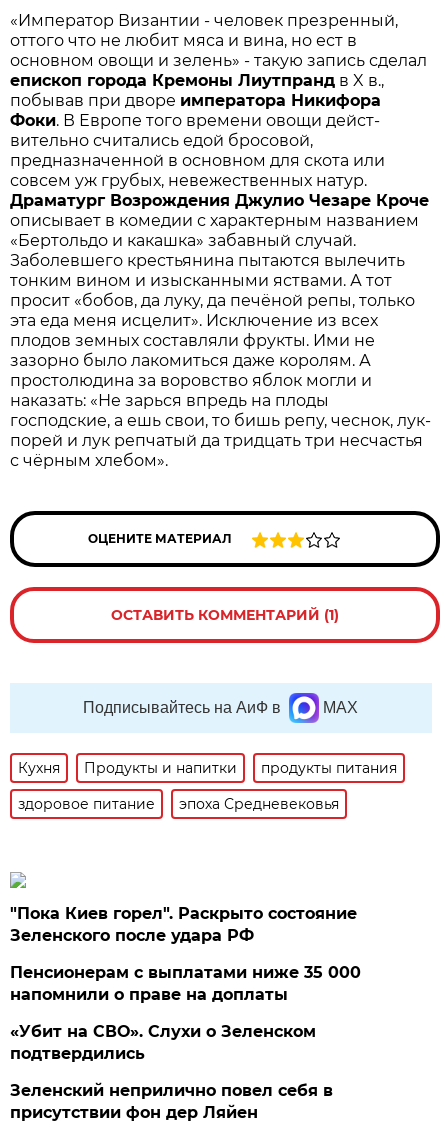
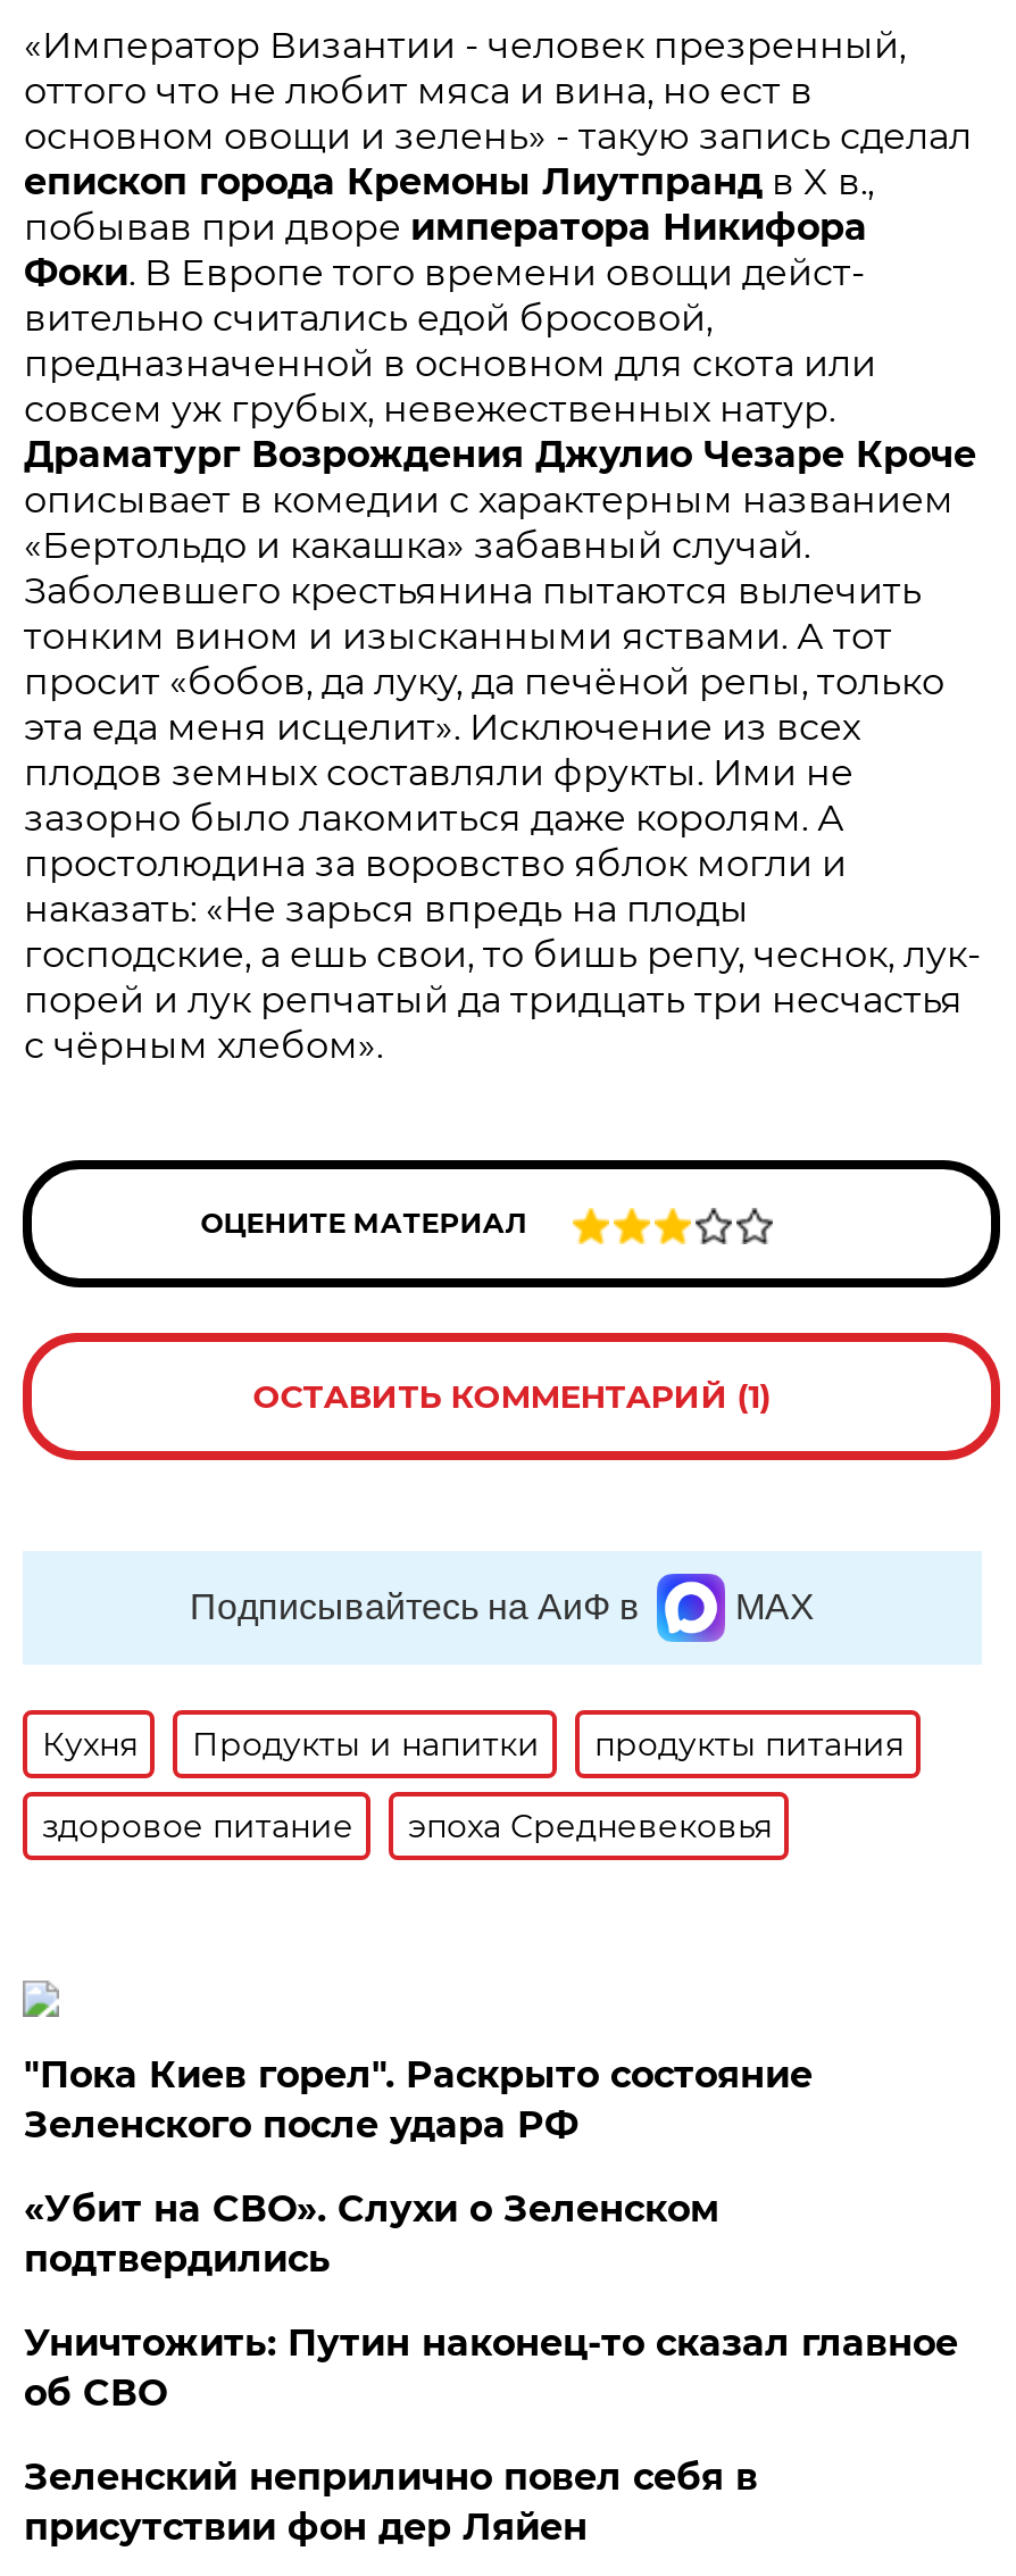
[10,963,361,1004] Пенсионерам с выплатами ниже 35 000 | напомнили о праве на доплаты -> none
moved [10,1022,316,1063] -> [24,2187,719,2280]: «Убит на СВО». Слухи о Зеленском | подтвердились
none -> [24,2321,958,2414] Уничтожить: Путин наконец-то сказал главное | об СВО

